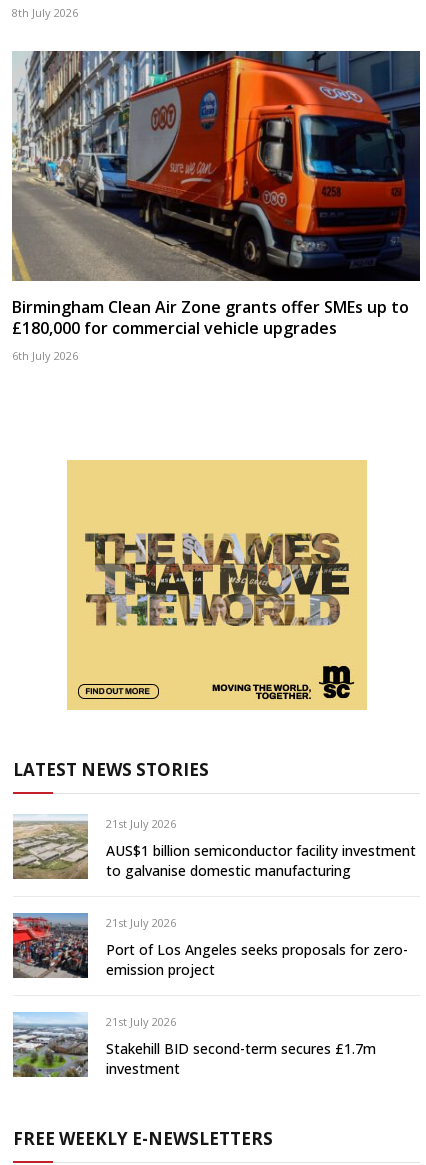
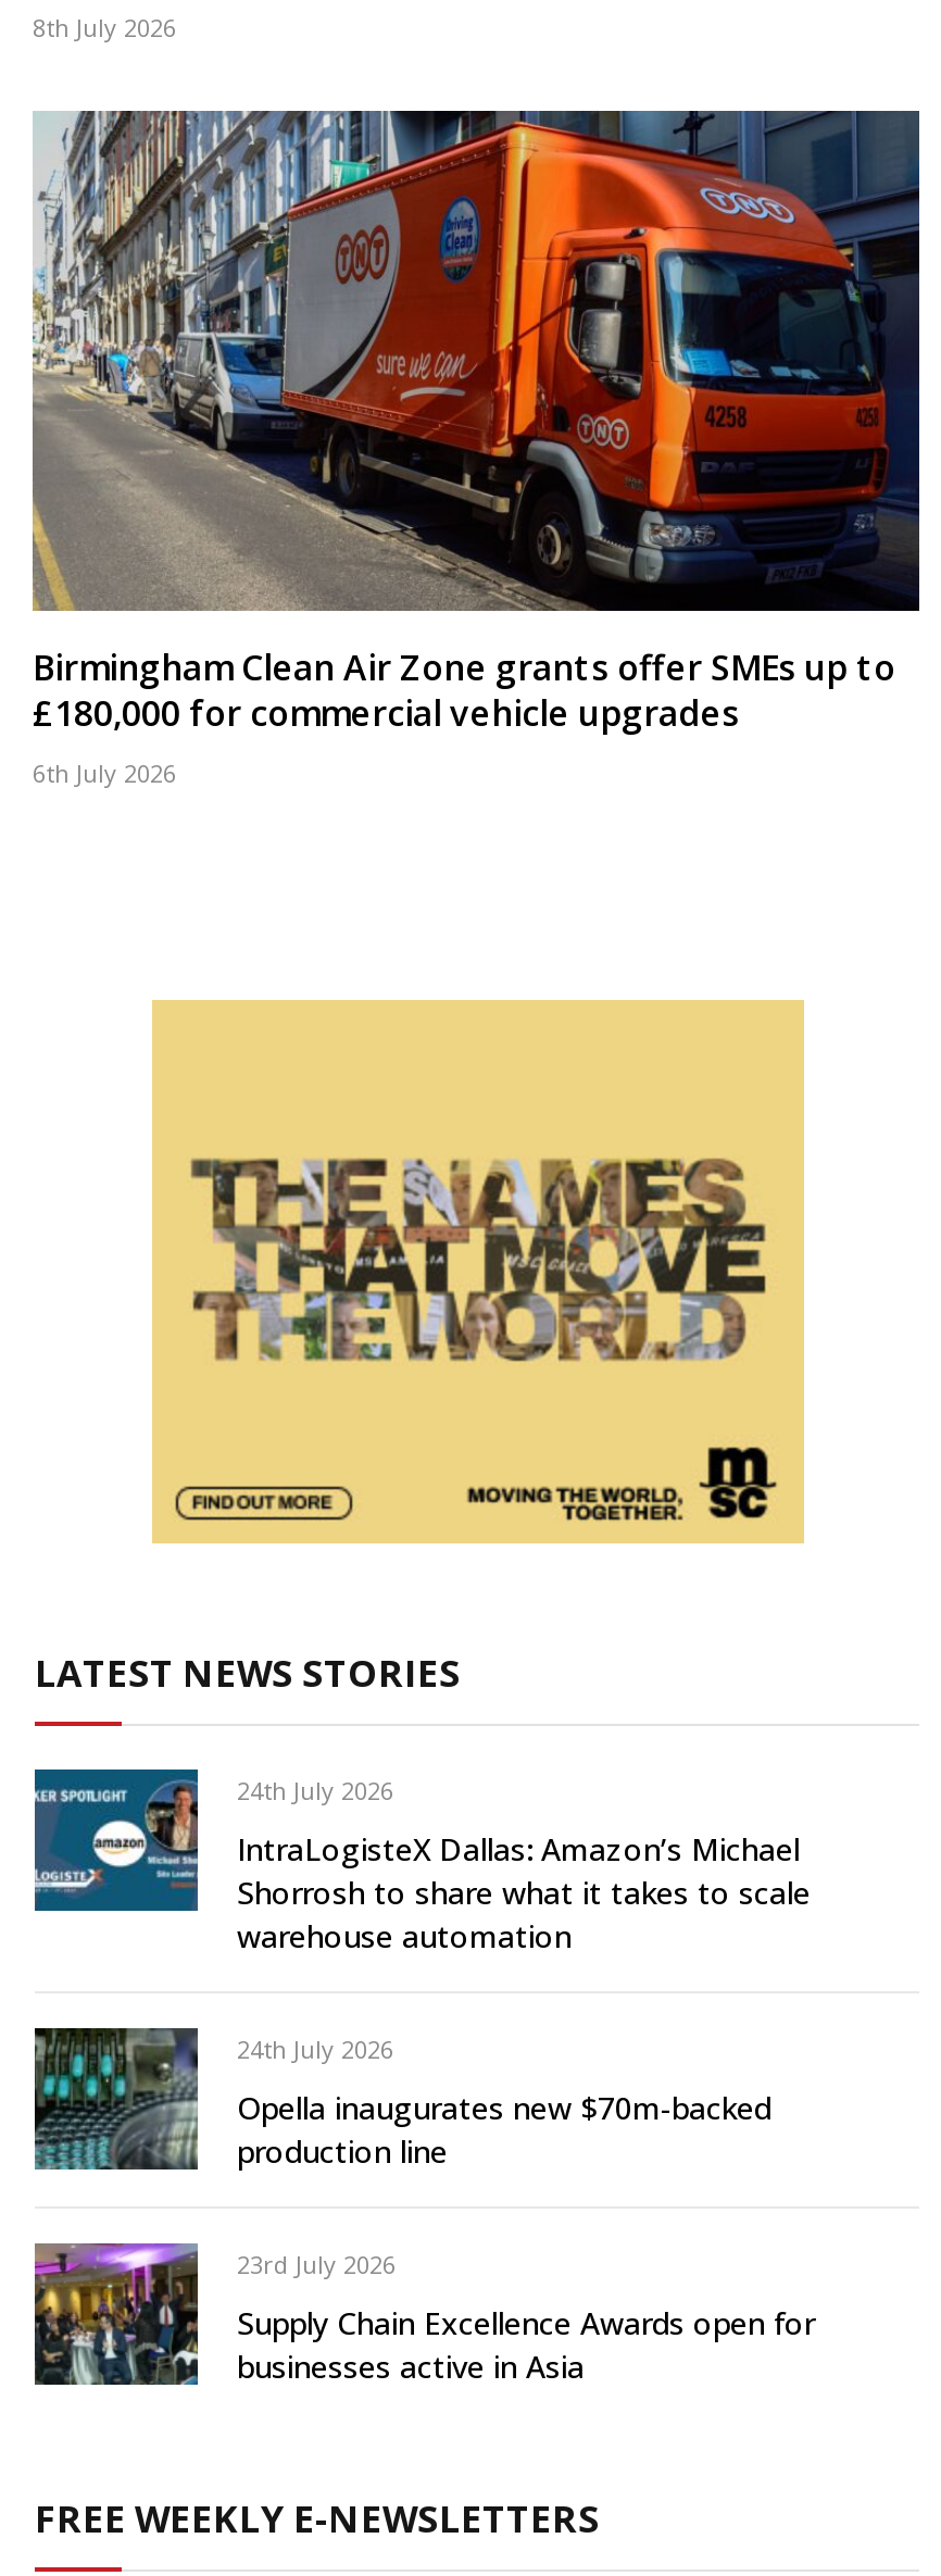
[13,814,176,880] [image] | 21st July 2026 -> [33,1767,393,1913] [image] | 24th July 2026
[106,841,416,880] AUS$1 billion semiconductor facility investment | to galvanise domestic manufacturing -> [237,1828,811,1956] IntraLogisteX Dallas: Amazon’s Michael | Shorrosh to share what it takes to scale | warehouse automation
[12,912,176,978] [image] | 21st July 2026 -> [35,2026,393,2169] [image] | 24th July 2026
[106,940,408,979] Port of Los Angeles seeks proposals for zero- | emission project -> [237,2086,771,2171] Opella inaugurates new $70m-backed | production line
[13,1012,176,1078] [image] | 21st July 2026 -> [35,2241,396,2387] [image] | 23rd July 2026
[106,1039,376,1078] Stakehill BID second-term secures £1.7m | investment -> [237,2302,815,2386] Supply Chain Excellence Awards open for | businesses active in Asia

